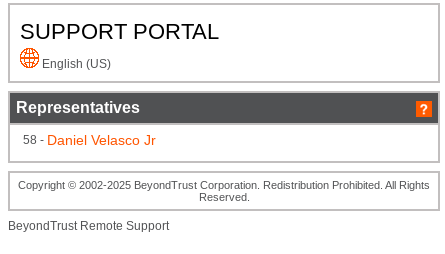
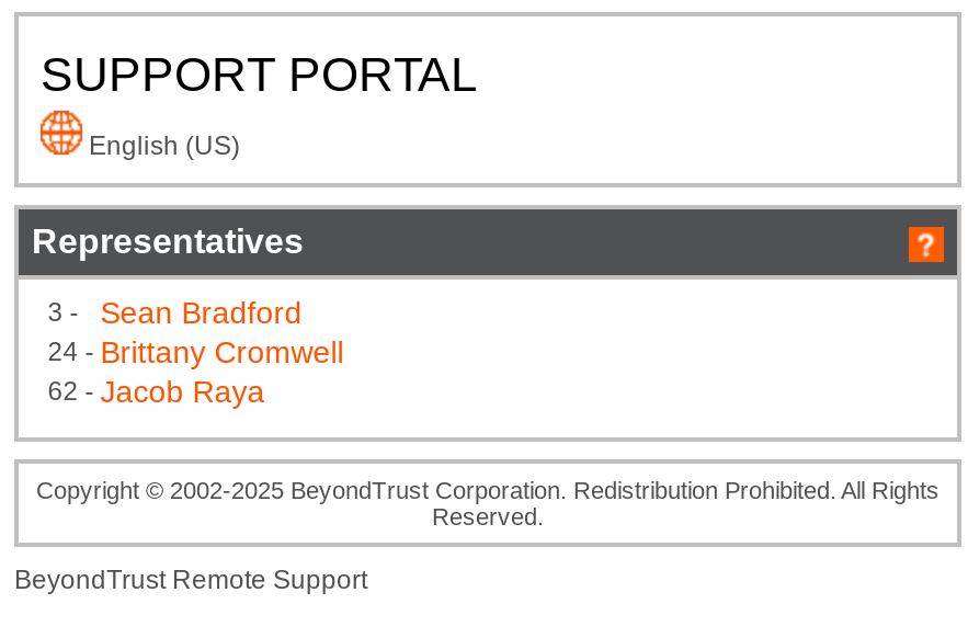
[23,132,156,148] 58 - Daniel Velasco Jr -> [48,294,344,408] 3 - | Sean Bradford | 24 - Brittany Cromwell | 62 - Jacob Raya

